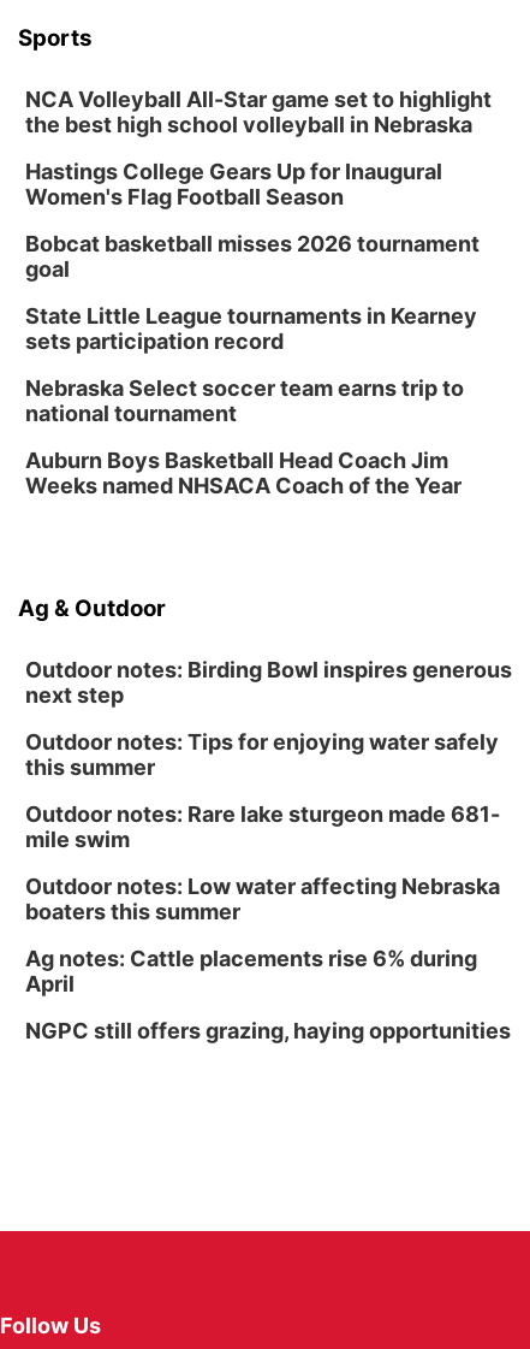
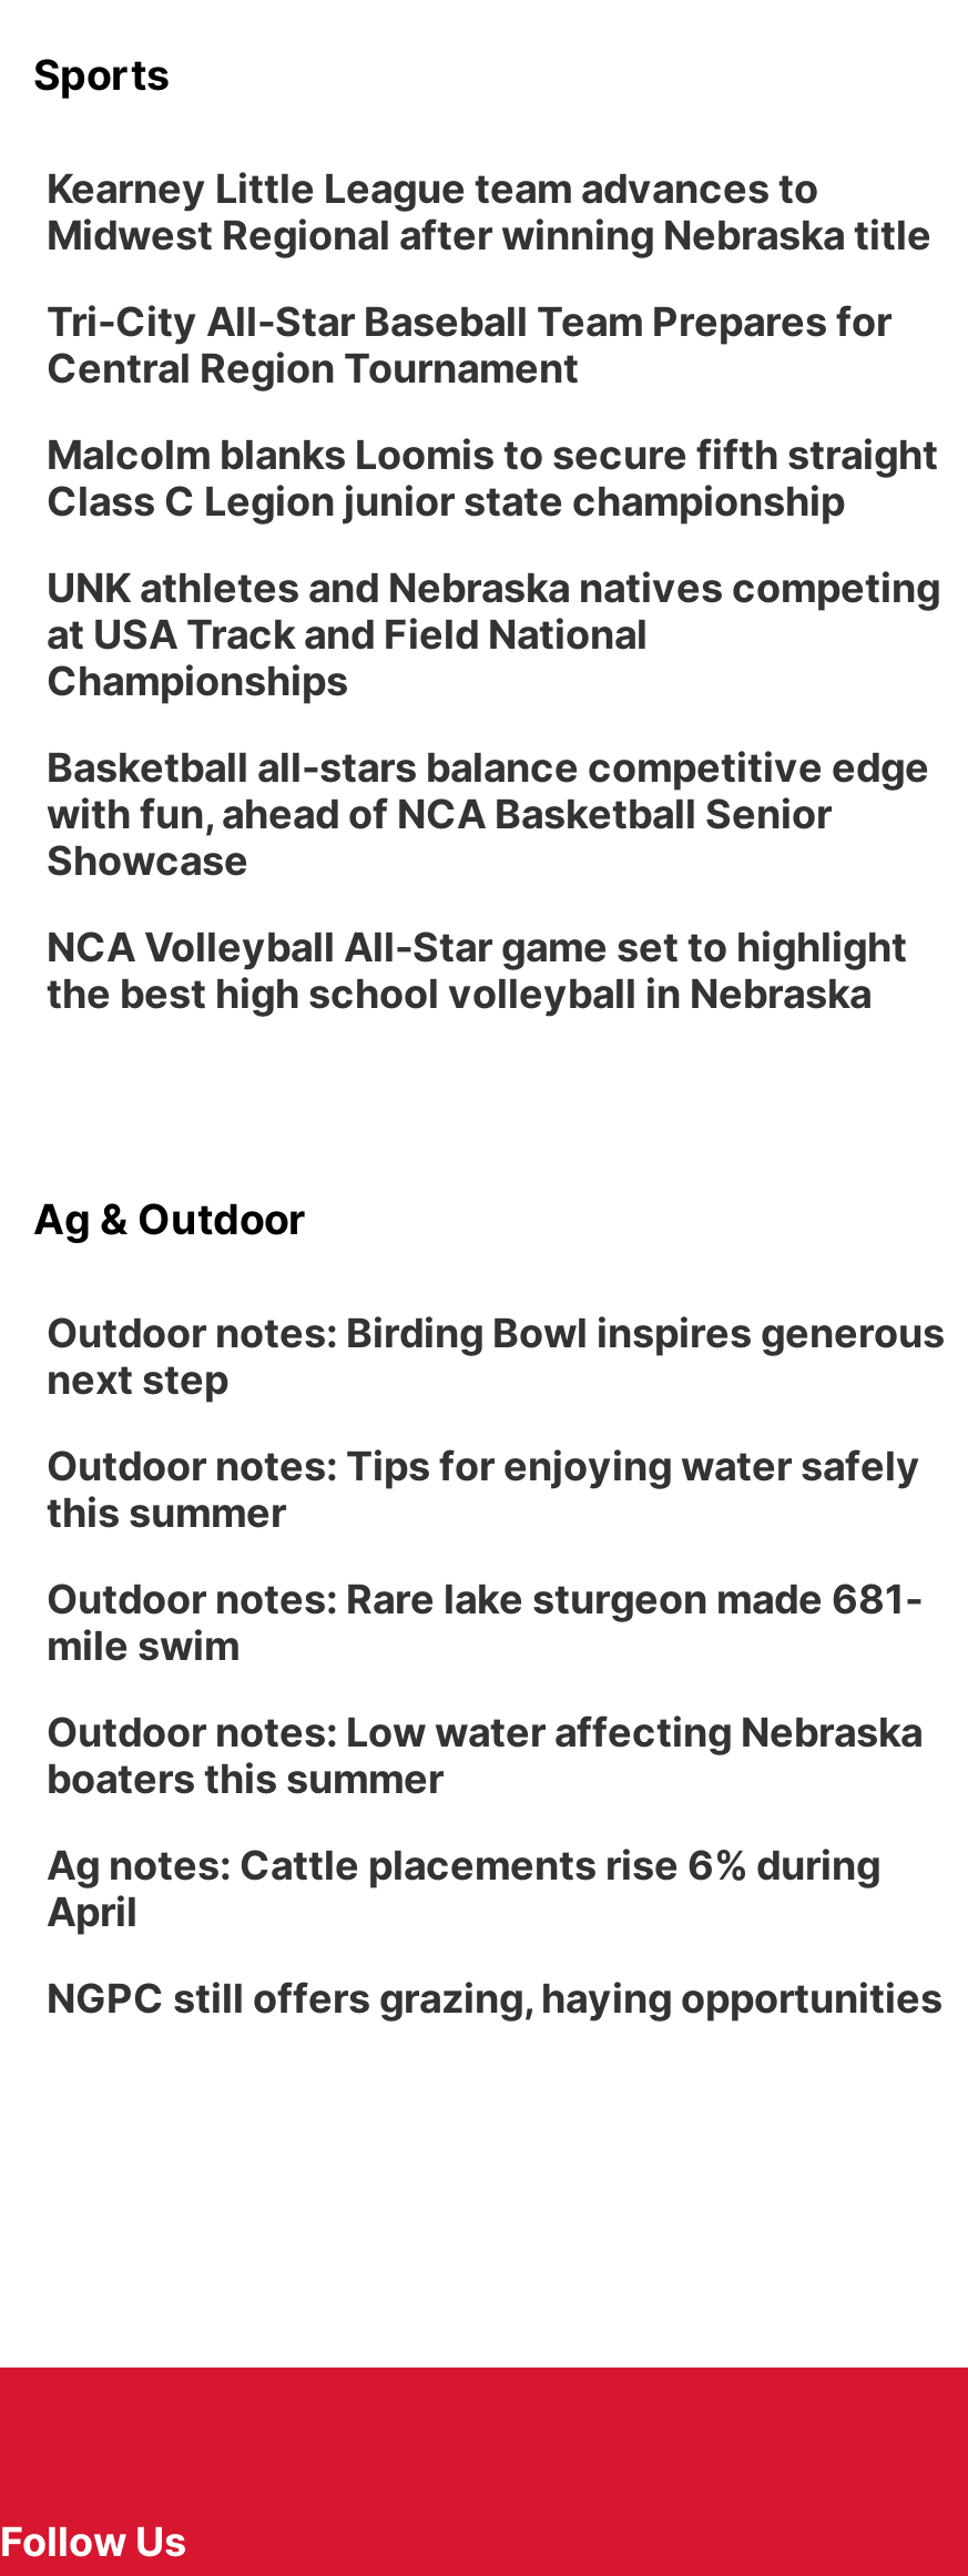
none -> [47,165,940,884] Kearney Little League team advances to | Midwest Regional after winning Nebraska title | Tri-City All-Star Baseball Team Prepares for | Central Region Tournament | Malcolm blanks Loomis to secure fifth straight | Class C Legion junior state championship | UNK athletes and Nebraska natives competing | at USA Track and Field National | Championships | Basketball all-stars balance competitive edge | with fun, ahead of NCA Basketball Senior | Showcase
moved [25,87,492,137] -> [47,924,907,1017]: NCA Volleyball All-Star game set to highlight | the best high school volleyball in Nebraska
[25,159,480,498] Hastings College Gears Up for Inaugural | Women's Flag Football Season | Bobcat basketball misses 2026 tournament | goal | State Little League tournaments in Kearney | sets participation record | Nebraska Select soccer team earns trip to | national tournament | Auburn Boys Basketball Head Coach Jim | Weeks named NHSACA Coach of the Year -> none

